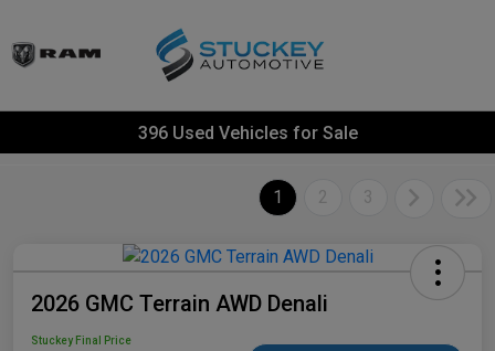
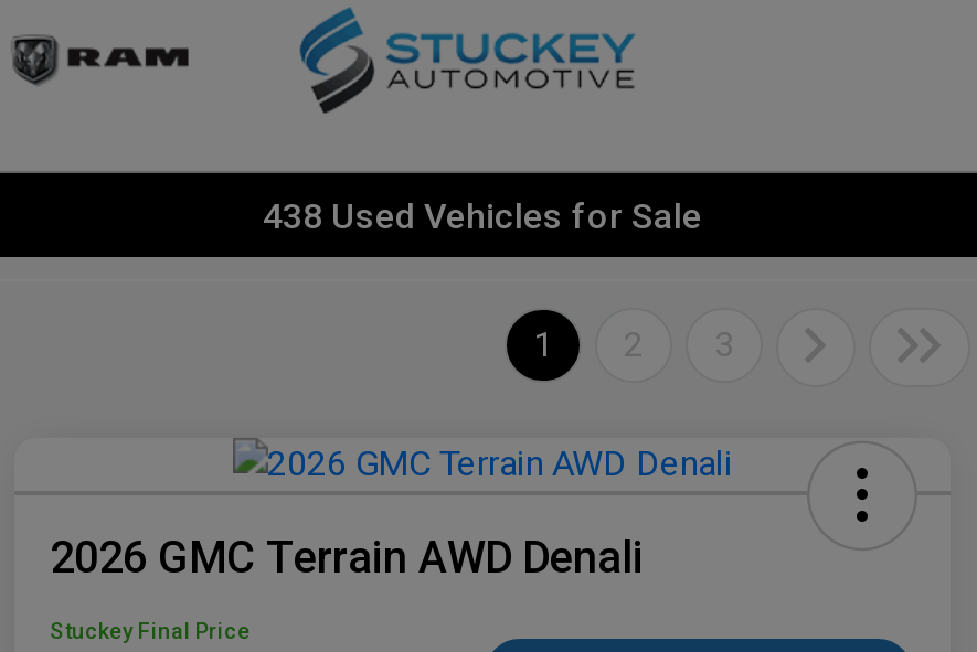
[138,122,357,143] 396 Used Vehicles for Sale -> [263,194,702,236] 438 Used Vehicles for Sale

